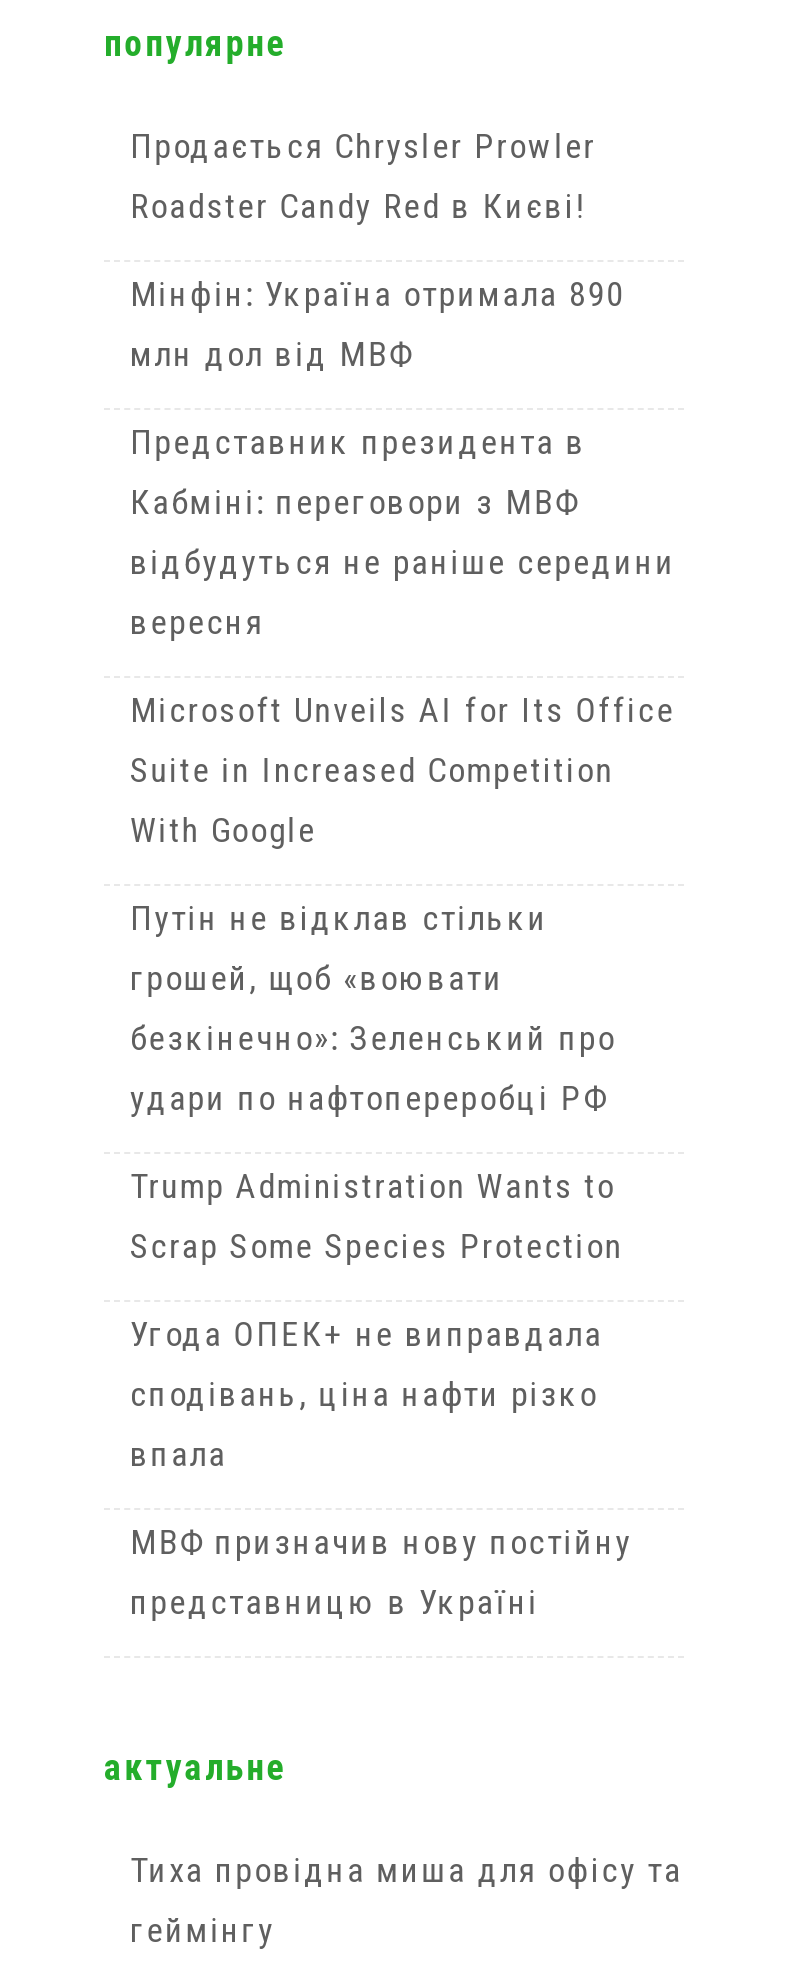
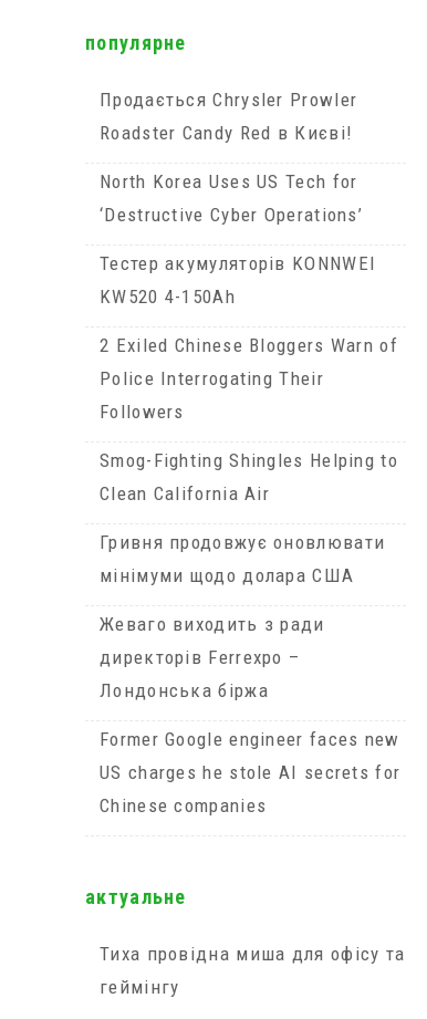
[130,274,676,1622] Мінфін: Україна отримала 890 | млн дол від МВФ | Представник президента в | Кабміні: переговори з МВФ | відбудуться не раніше середини | вересня | Microsoft Unveils AI for Its Office | Suite in Increased Competition | With Google | Путін не відклав стільки | грошей, щоб «воювати | безкінечно»: Зеленський про | удари по нафтопереробці РФ | Trump Administration Wants to | Scrap Some Species Protection | Угода ОПЕК+ не виправдала | сподівань, ціна нафти різко | впала | МВФ призначив нову постійну | представницю в Україні -> [100,170,401,817] North Korea Uses US Tech for | ‘Destructive Cyber Operations’ | Тестер акумуляторів KONNWEI | KW520 4-150Ah | 2 Exiled Chinese Bloggers Warn of | Police Interrogating Their | Followers | Smog-Fighting Shingles Helping to | Clean California Air | Гривня продовжує оновлювати | мінімуми щодо долара США | Жеваго виходить з ради | директорів Ferrexpo – | Лондонська біржа | Former Google engineer faces new | US charges he stole AI secrets for | Chinese companies

